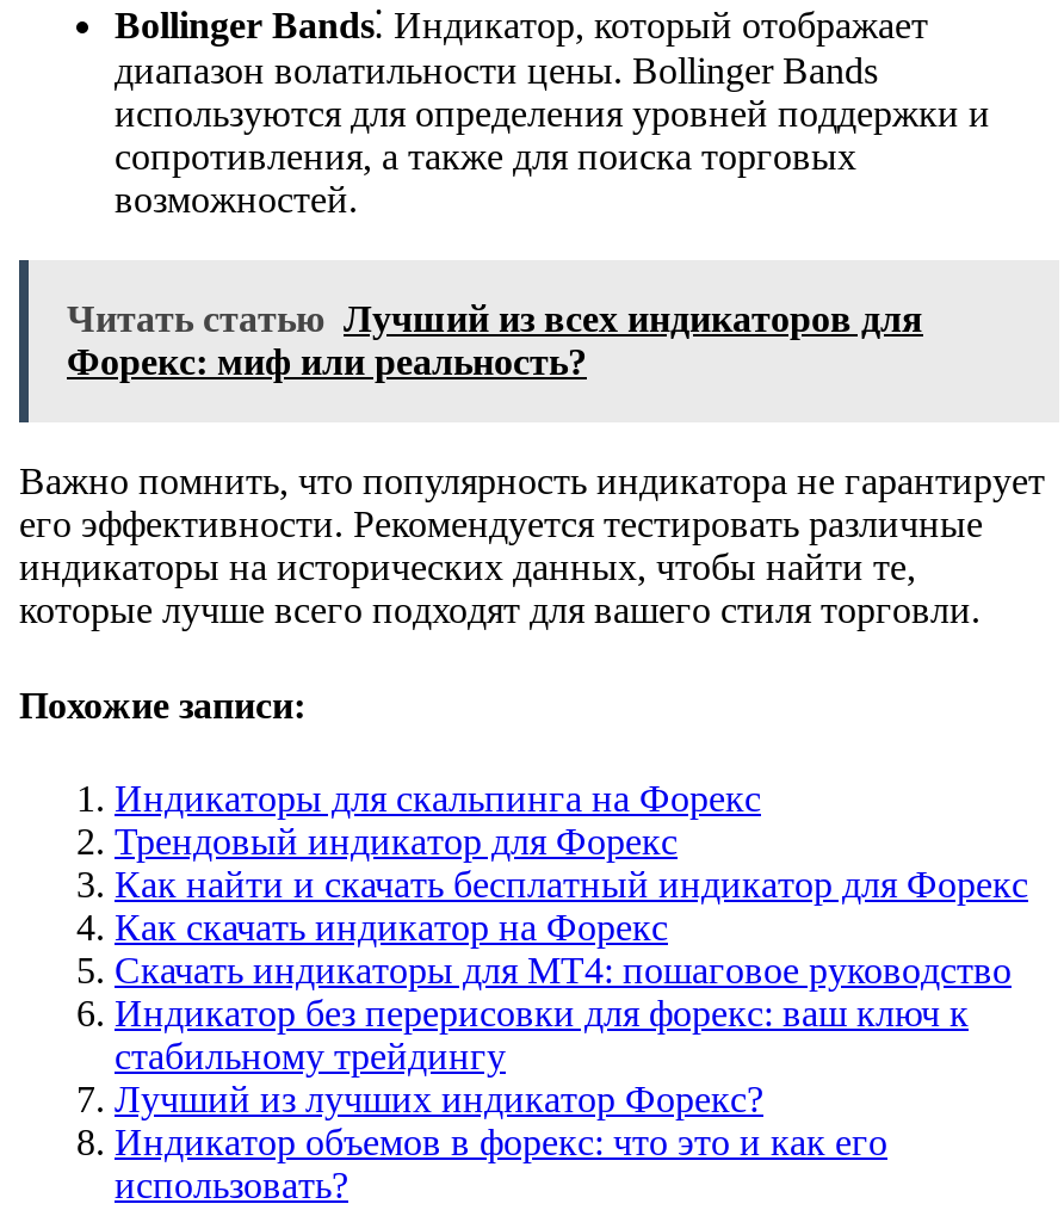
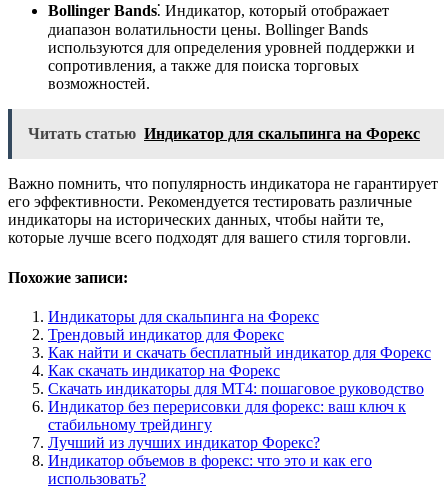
[67,299,923,383] Читать статью Лучший из всех индикаторов для | Форекс: миф или реальность? -> [28,125,420,142] Читать статью Индикатор для скальпинга на Форекс

